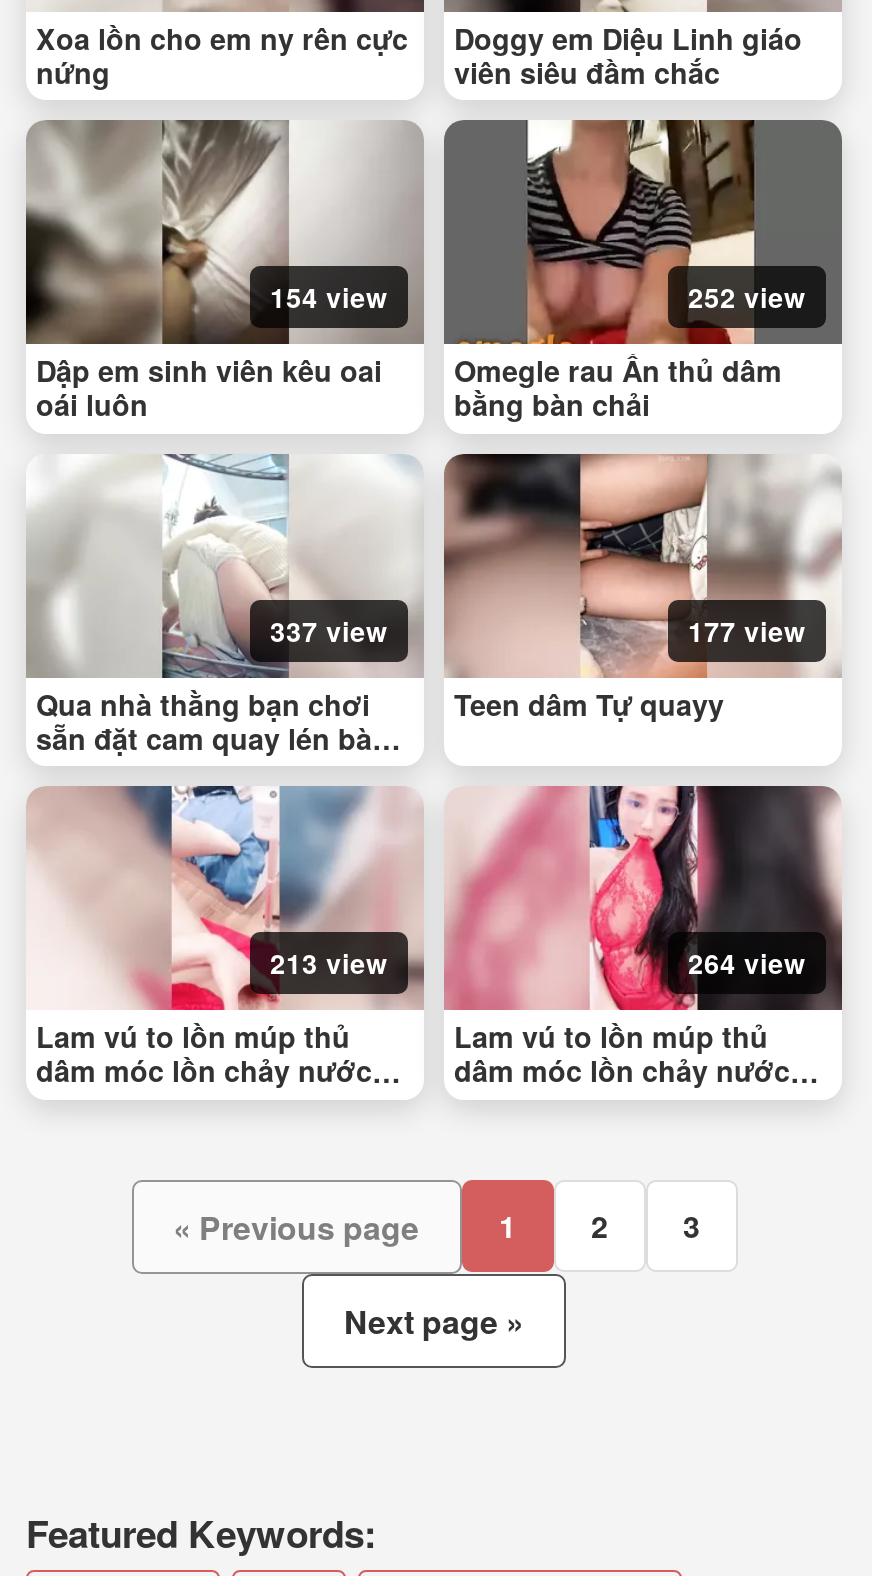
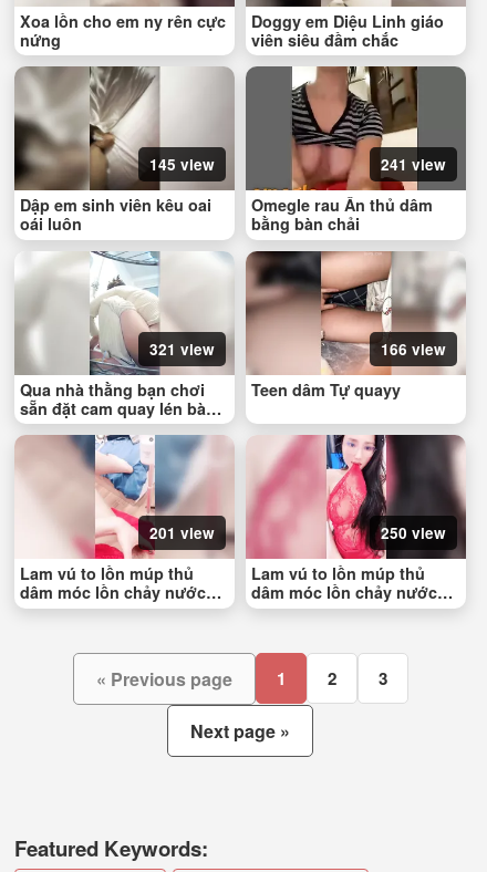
[270,279,388,317] 154 view -> [149,154,215,175] 145 view
[688,279,806,317] 252 view -> [381,154,446,175] 241 view
[270,612,388,650] 337 view -> [149,338,215,359] 321 view
[688,612,806,650] 177 view -> [381,338,446,359] 166 view
[270,945,388,983] 213 view -> [149,523,215,544] 201 view
[688,945,806,983] 264 view -> [381,523,446,544] 250 view

